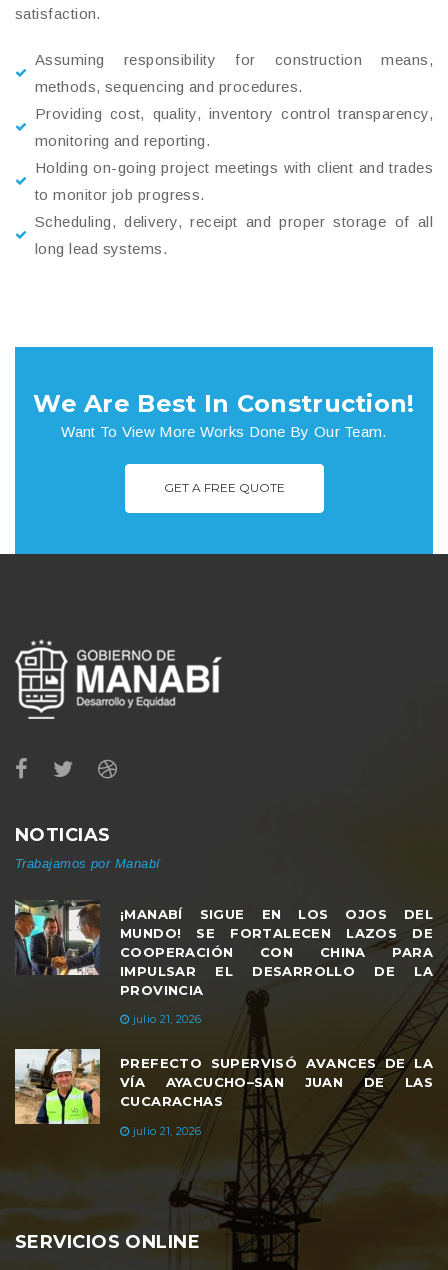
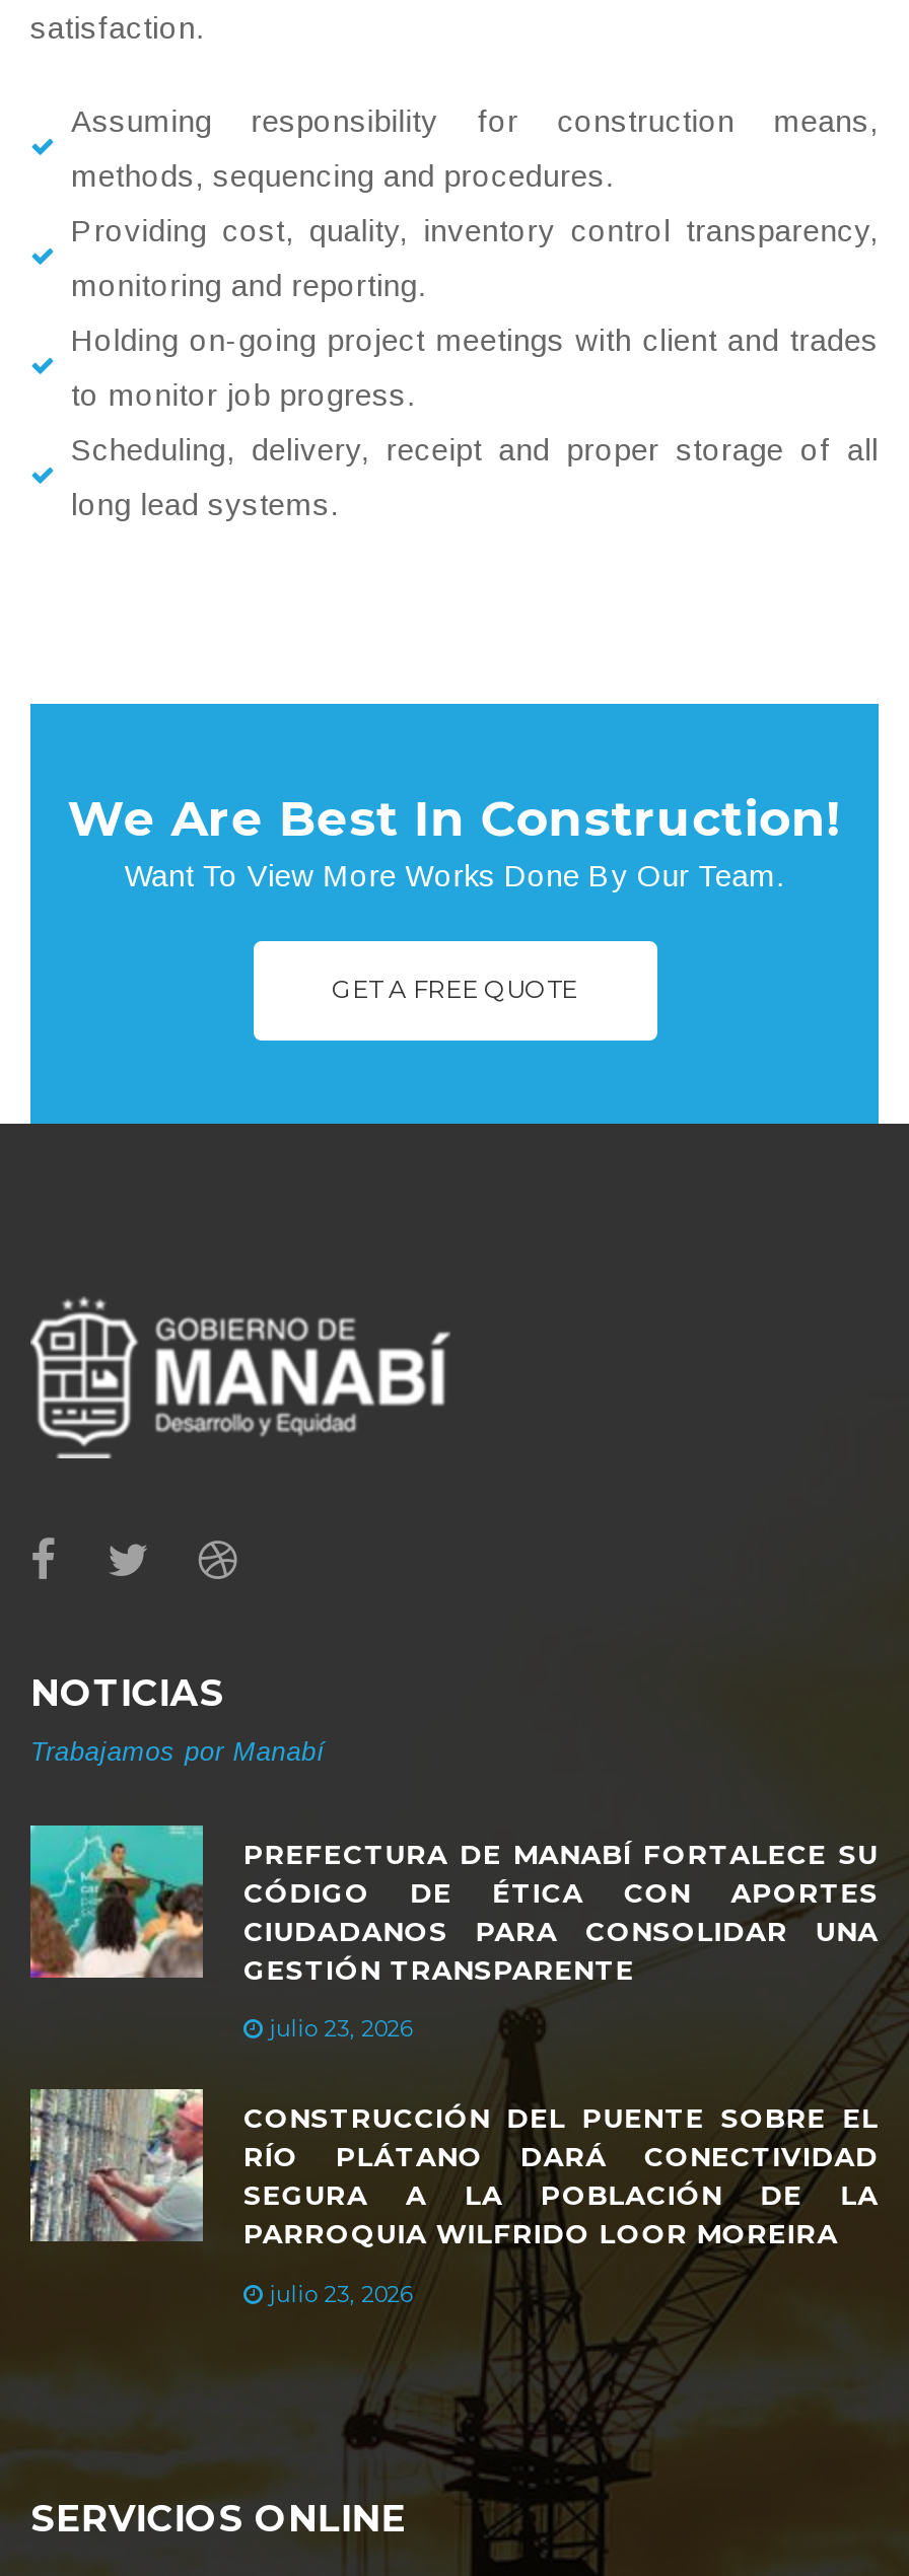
[14,900,433,998] [image] | ¡MANABÍ SIGUE EN LOS OJOS DEL | MUNDO! SE FORTALECEN LAZOS DE | COOPERACIÓN CON CHINA PARA | IMPULSAR EL DESARROLLO DE LA | PROVINCIA -> [28,1823,879,1985] [image] | PREFECTURA DE MANABÍ FORTALECE SU | CÓDIGO DE ÉTICA CON APORTES | CIUDADANOS PARA CONSOLIDAR UNA | GESTIÓN TRANSPARENTE
[133,1012,201,1026] julio 21, 2026 -> [269,2015,412,2043] julio 23, 2026
[14,1030,433,1125] [image] | PREFECTO SUPERVISÓ AVANCES DE LA | VÍA AYACUCHO–SAN JUAN DE LAS | CUCARACHAS -> [28,2087,879,2280] [image] | CONSTRUCCIÓN DEL PUENTE SOBRE EL | RÍO PLÁTANO DARÁ CONECTIVIDAD | SEGURA A LA POBLACIÓN DE LA | PARROQUIA WILFRIDO LOOR MOREIRA
[133,1124,201,1138] julio 21, 2026 -> [269,2280,412,2308] julio 23, 2026

